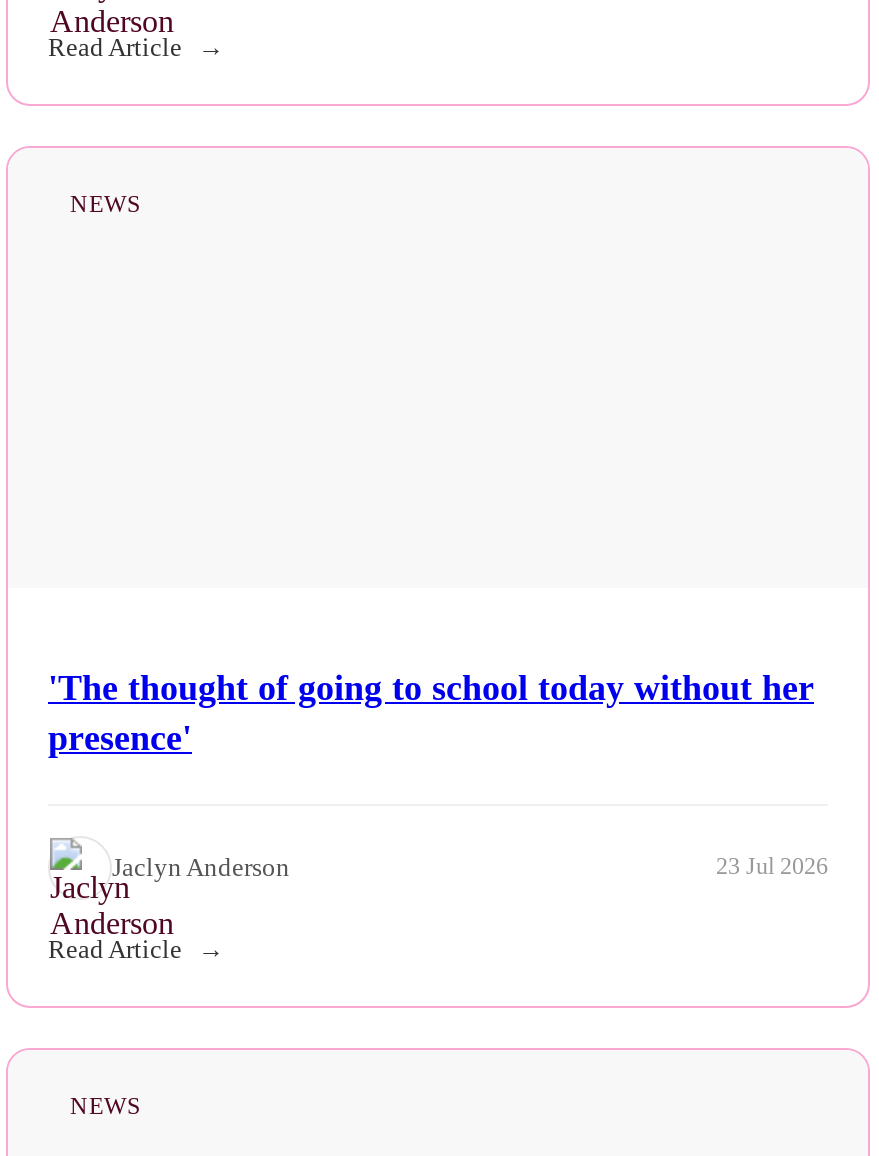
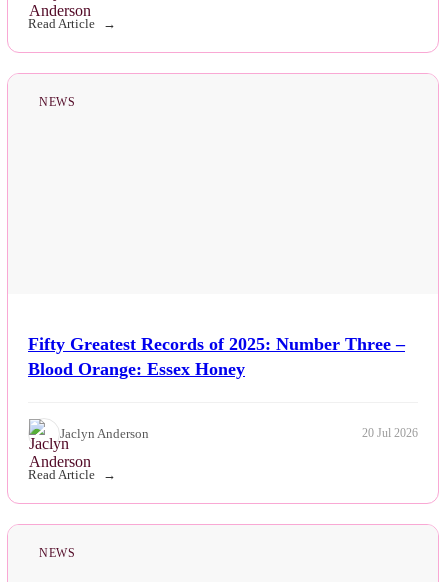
[48,667,814,757] 'The thought of going to school today without her | presence' -> [28,334,405,379] Fifty Greatest Records of 2025: Number Three – | Blood Orange: Essex Honey
[716,852,828,880] 23 Jul 2026 -> [362,426,418,440] 20 Jul 2026

